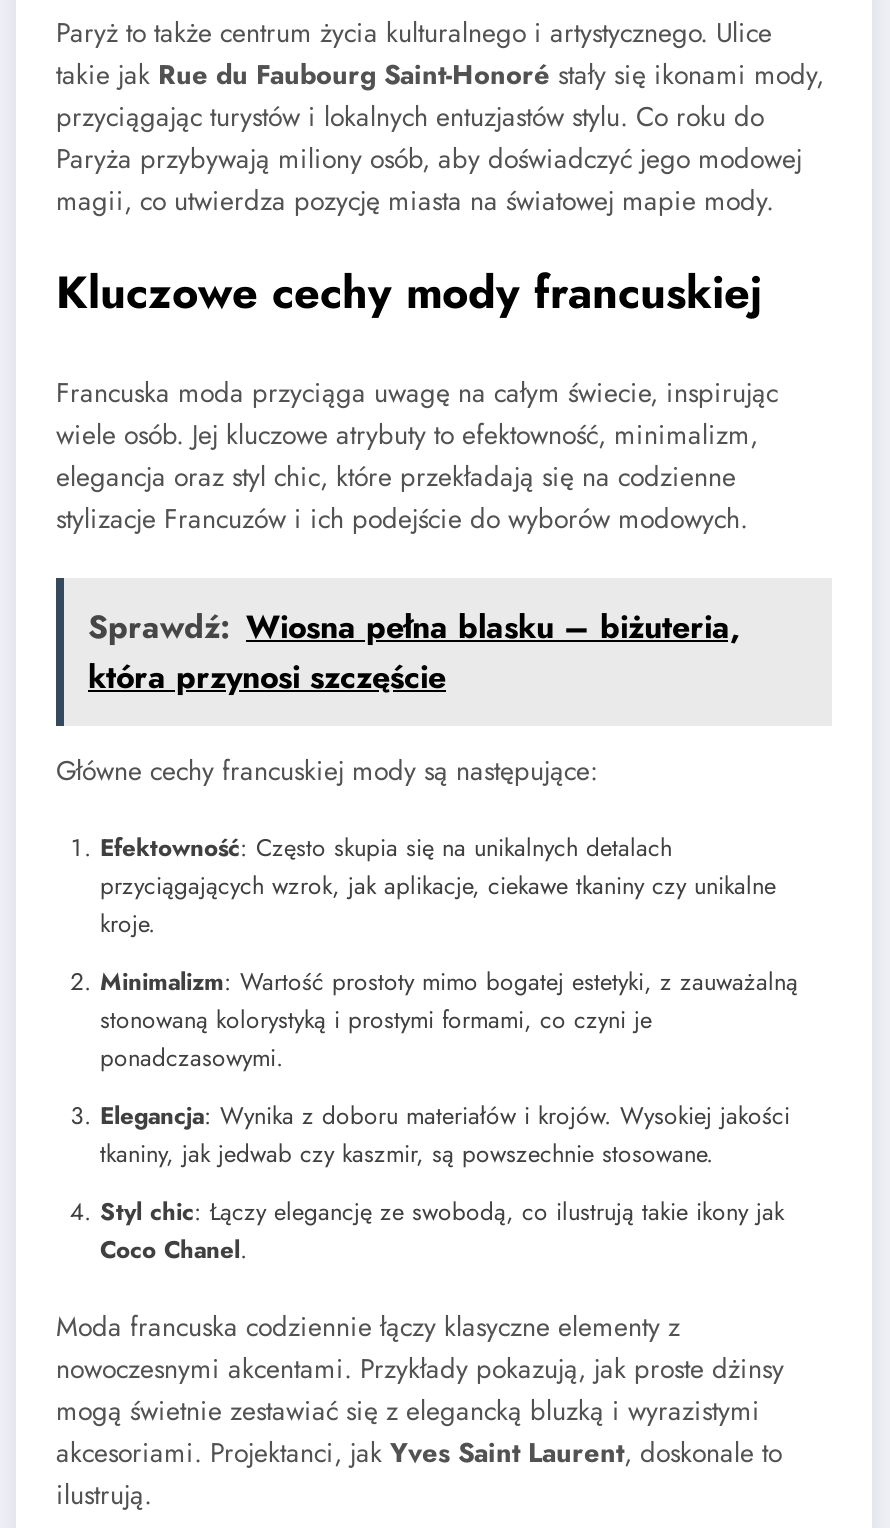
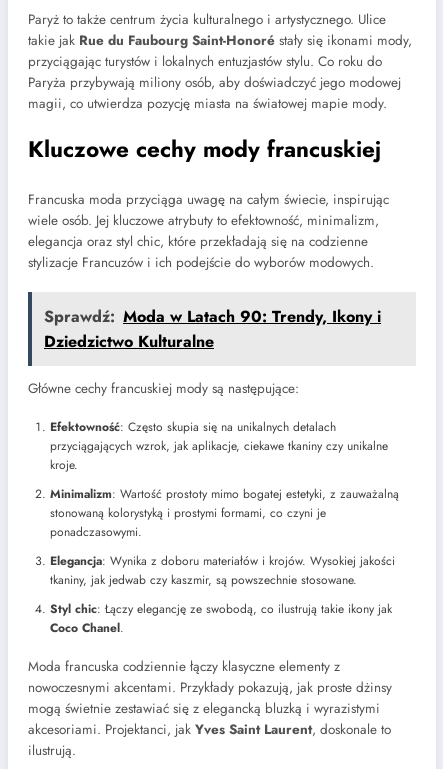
[88,604,740,700] Sprawdź: Wiosna pełna blasku – biżuteria, | która przynosi szczęście -> [44,305,381,353] Sprawdź: Moda w Latach 90: Trendy, Ikony i | Dziedzictwo Kulturalne

